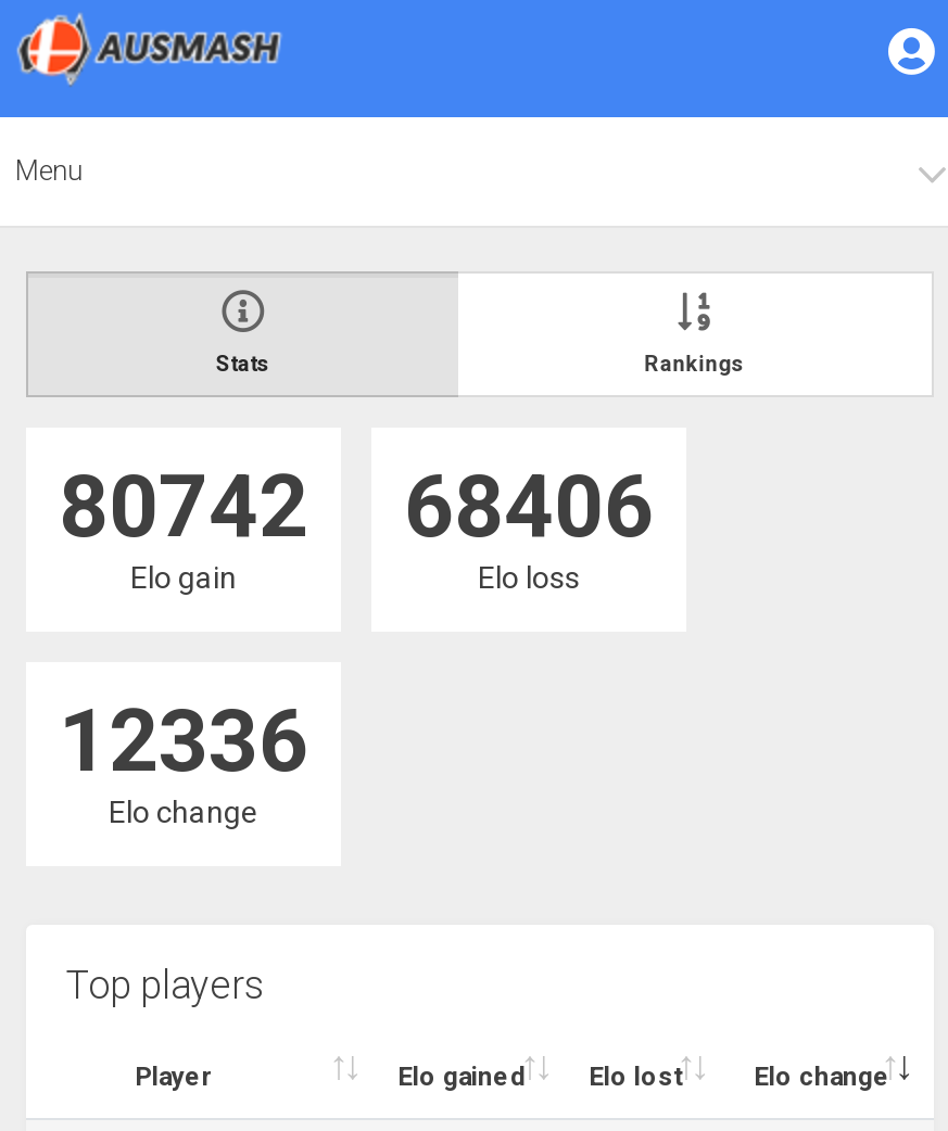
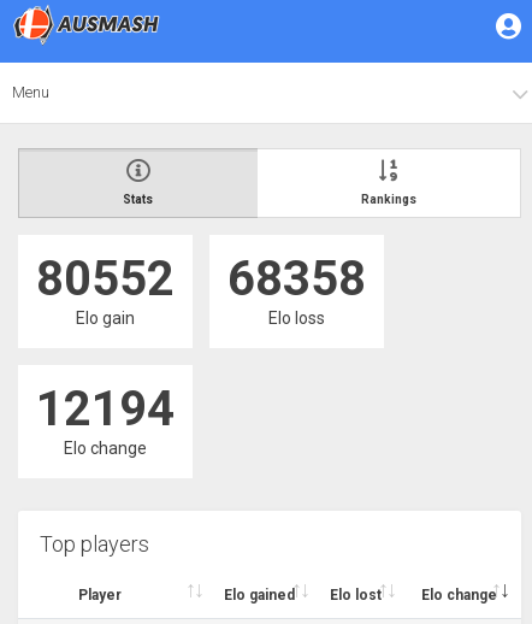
[59,455,308,557] 80742 -> [36,250,175,307] 80552
[404,455,654,557] 68406 -> [227,250,366,307] 68358
[59,690,308,792] 12336 -> [36,380,175,437] 12194

